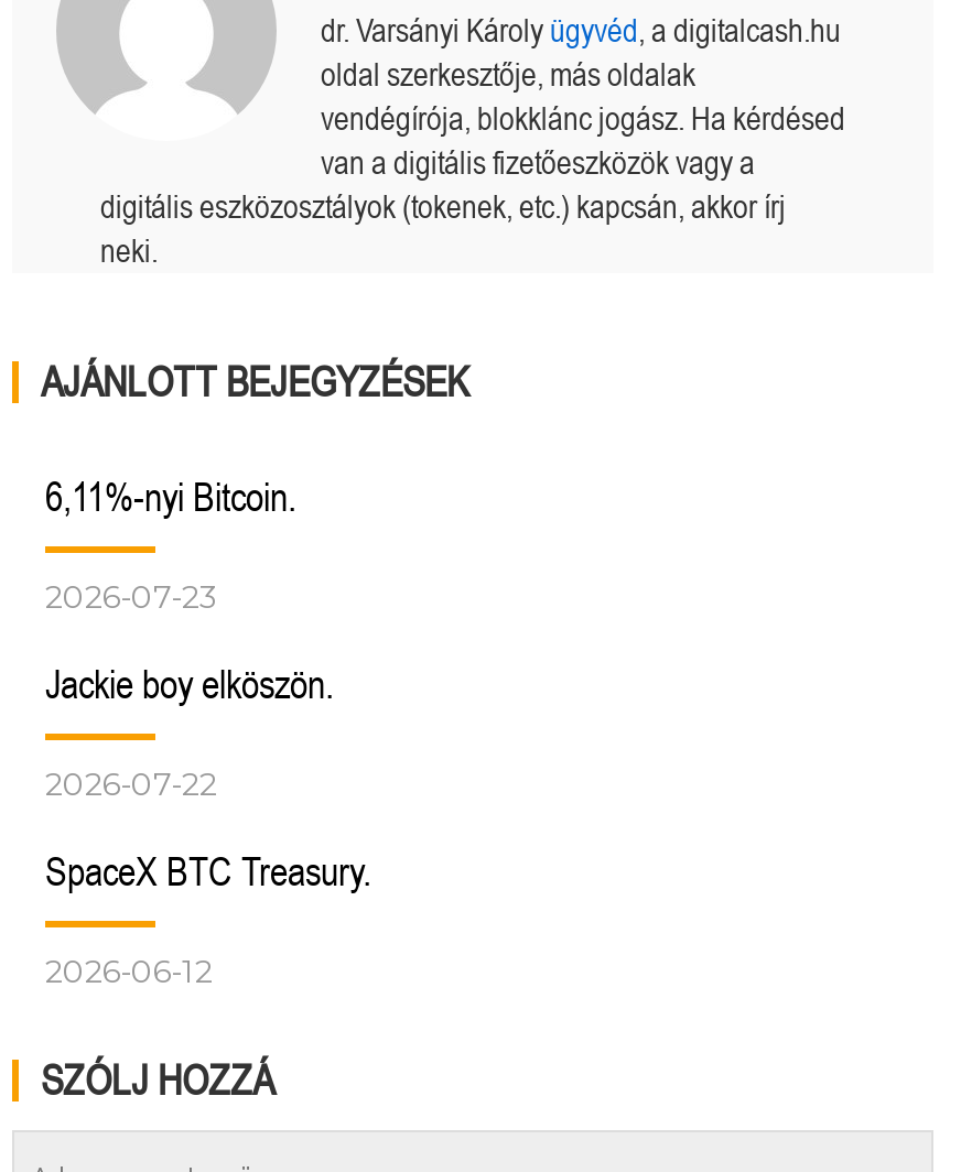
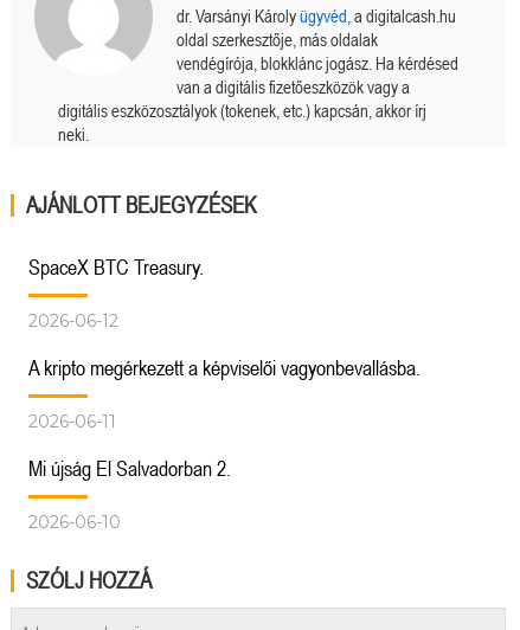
[45,473,334,804] 6,11%-nyi Bitcoin. | 2026-07-23 | Jackie boy elköszön. | 2026-07-22 -> none
moved [45,848,371,991] -> [28,254,204,331]: SpaceX BTC Treasury. | 2026-06-12
none -> [28,355,421,533] A kripto megérkezett a képviselői vagyonbevallásba. | 2026-06-11 | Mi újság El Salvadorban 2. | 2026-06-10

